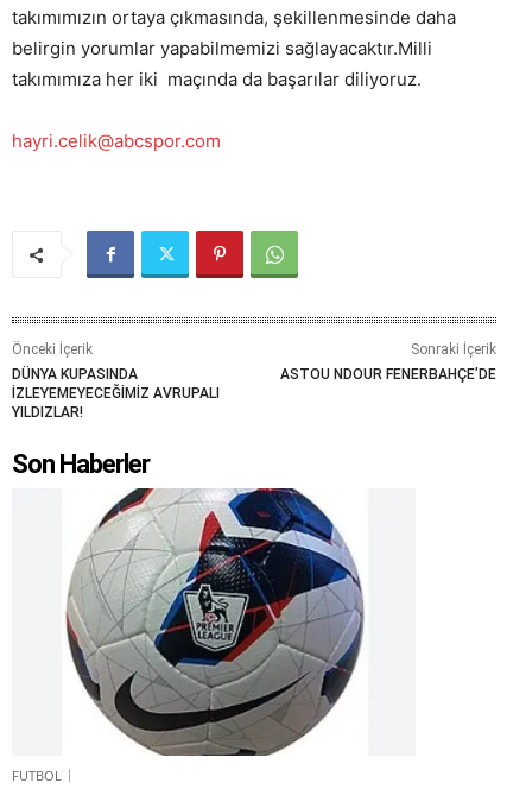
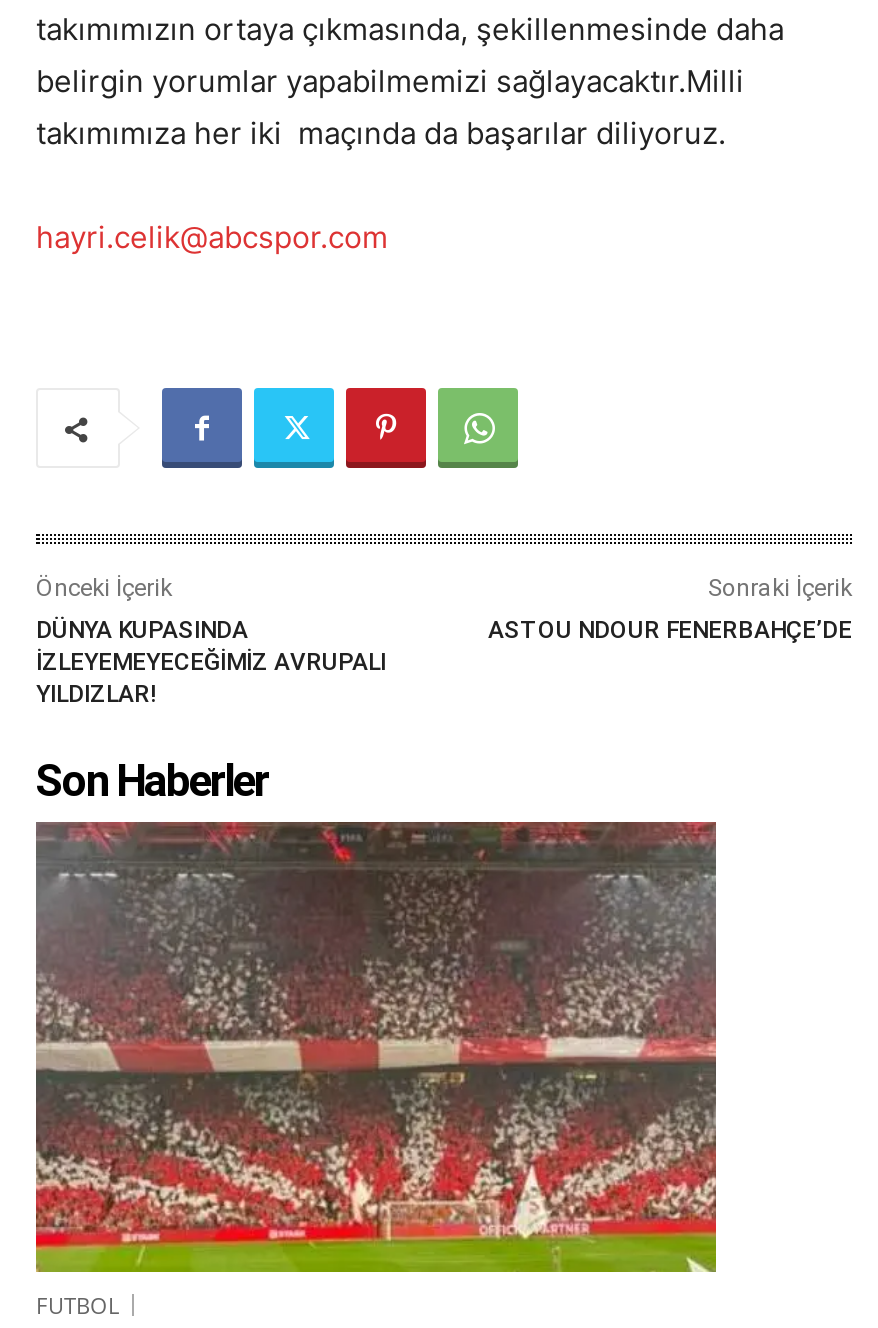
[12,488,416,757] [image] -> [34,820,718,1274] [image]

